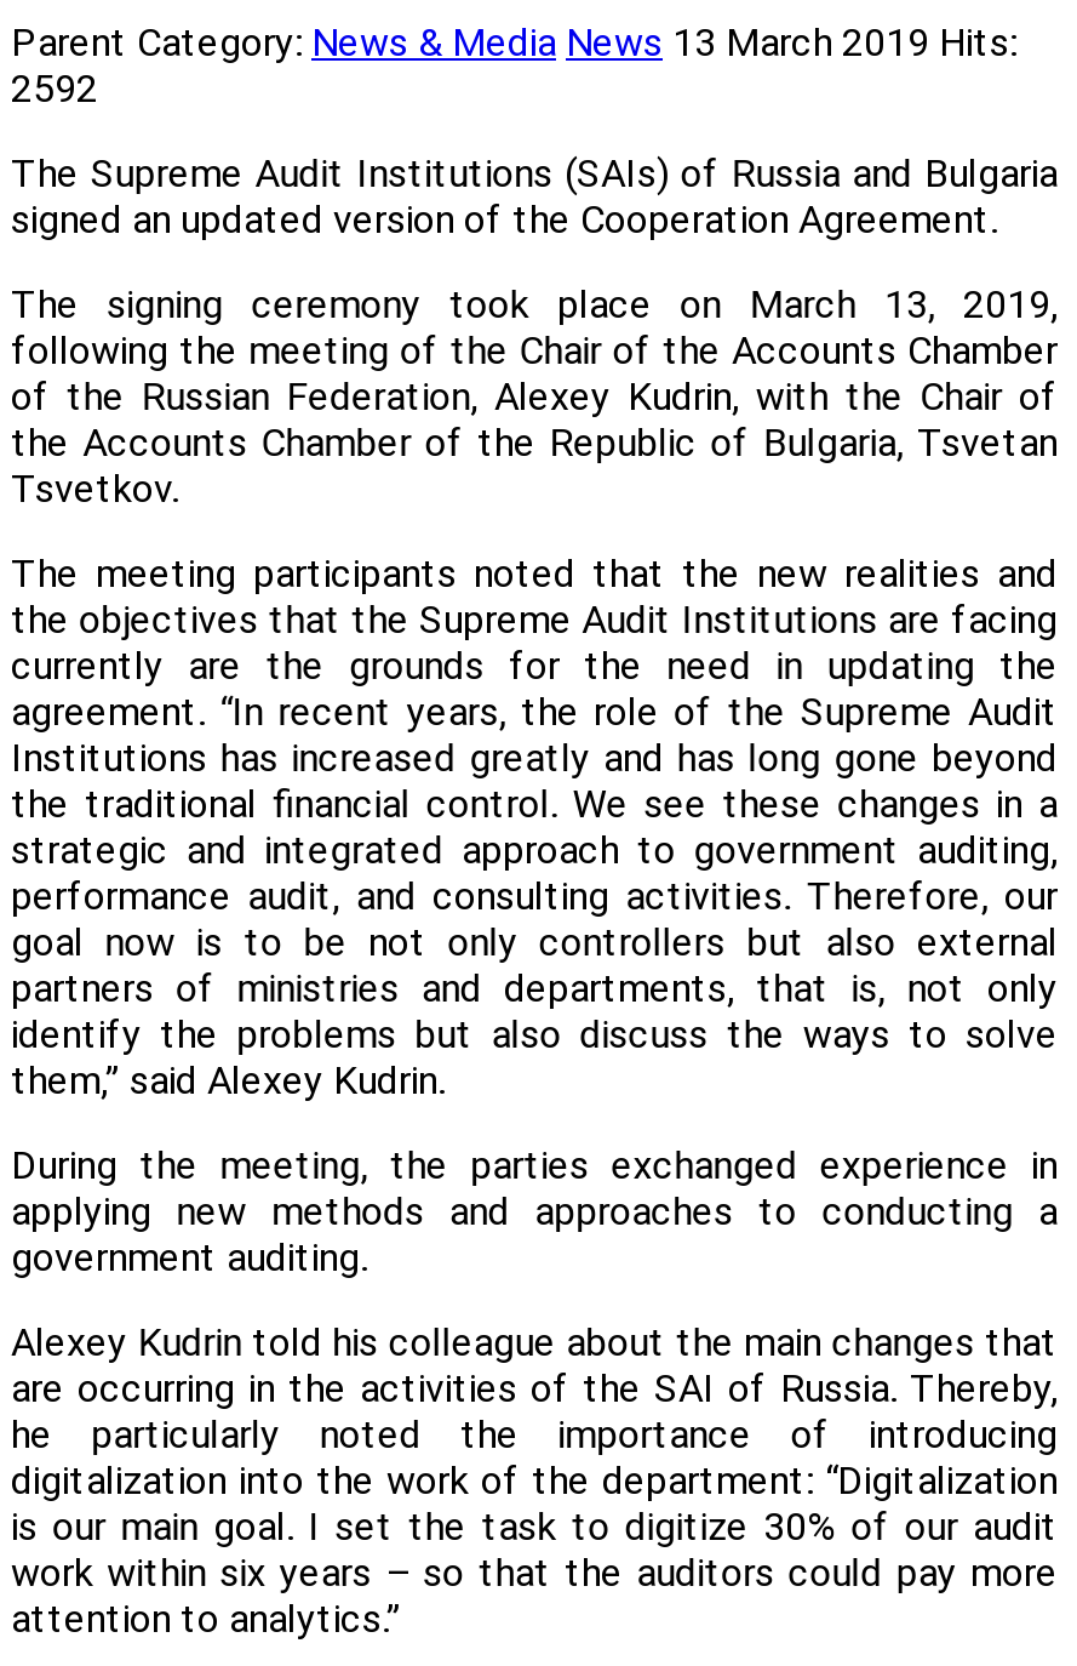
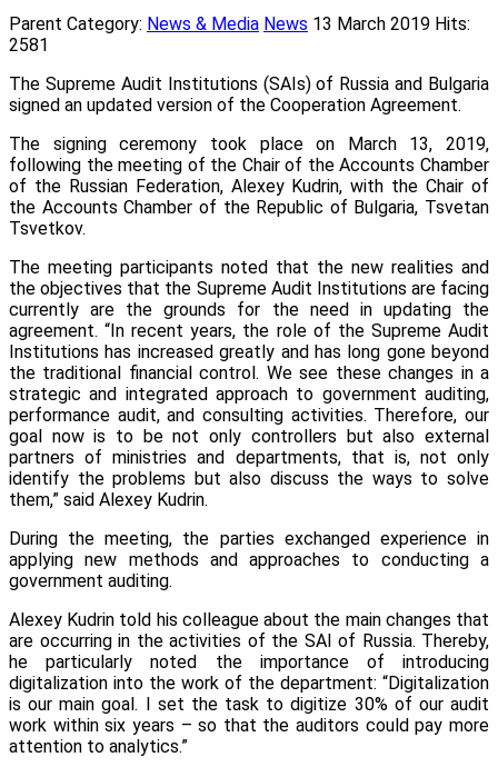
[11,65,98,111] 2592 -> [9,34,49,55] 2581

